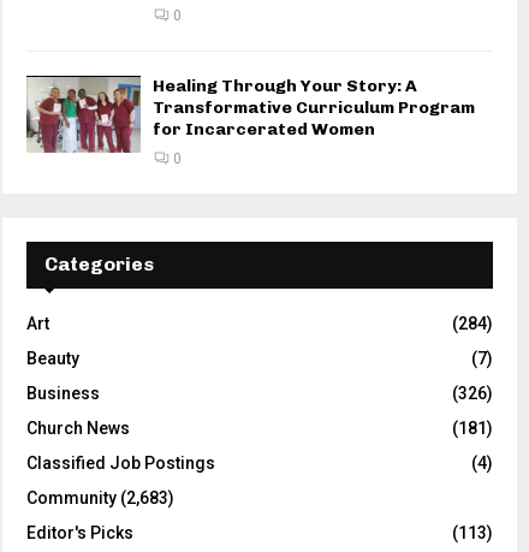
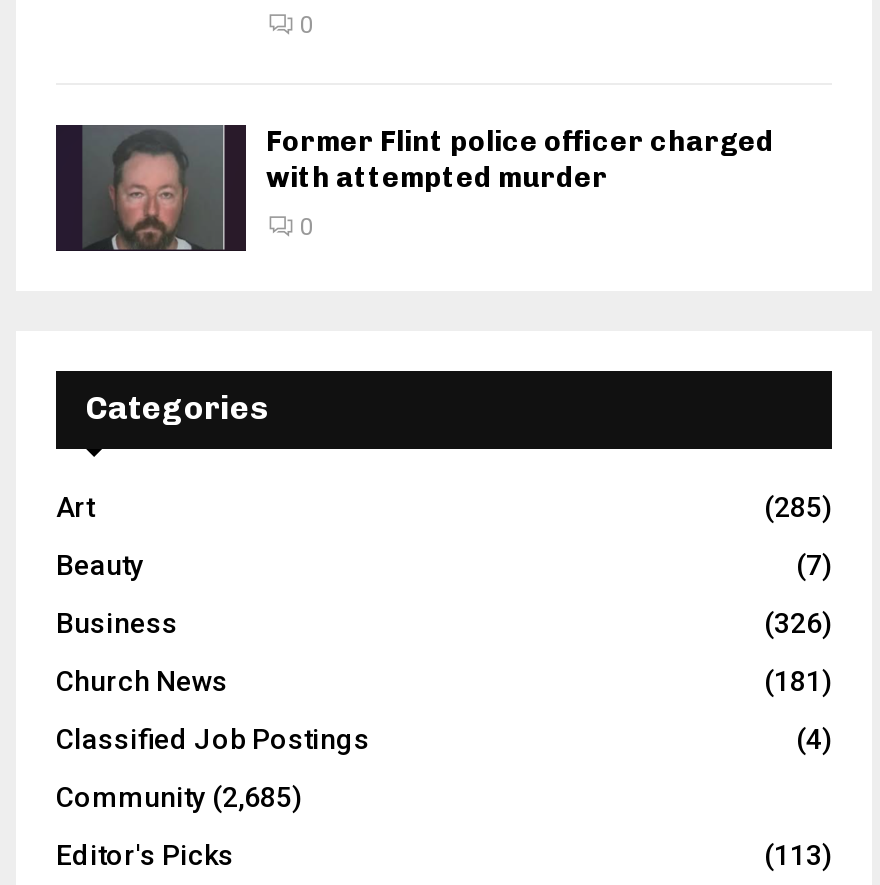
[25,76,475,171] [image] | Healing Through Your Story: A | Transformative Curriculum Program | for Incarcerated Women -> [54,125,774,254] [image] | Former Flint police officer charged | with attempted murder
[452,314,493,333] (284) -> [764,491,832,523] (285)
[26,489,174,508] Community (2,683) -> [56,781,302,813] Community (2,685)

